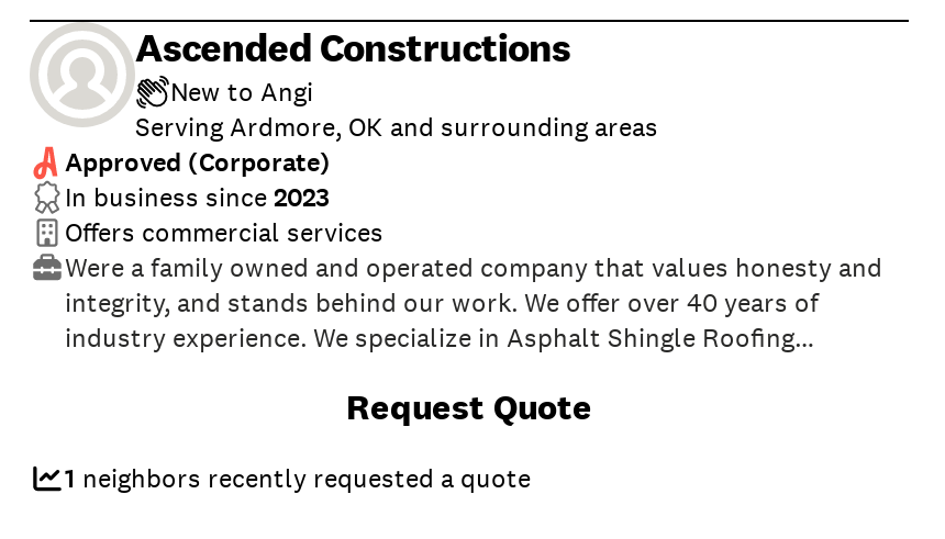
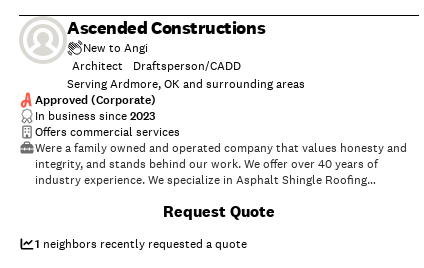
none -> [72,58,241,74] Architect | Draftsperson/CADD

